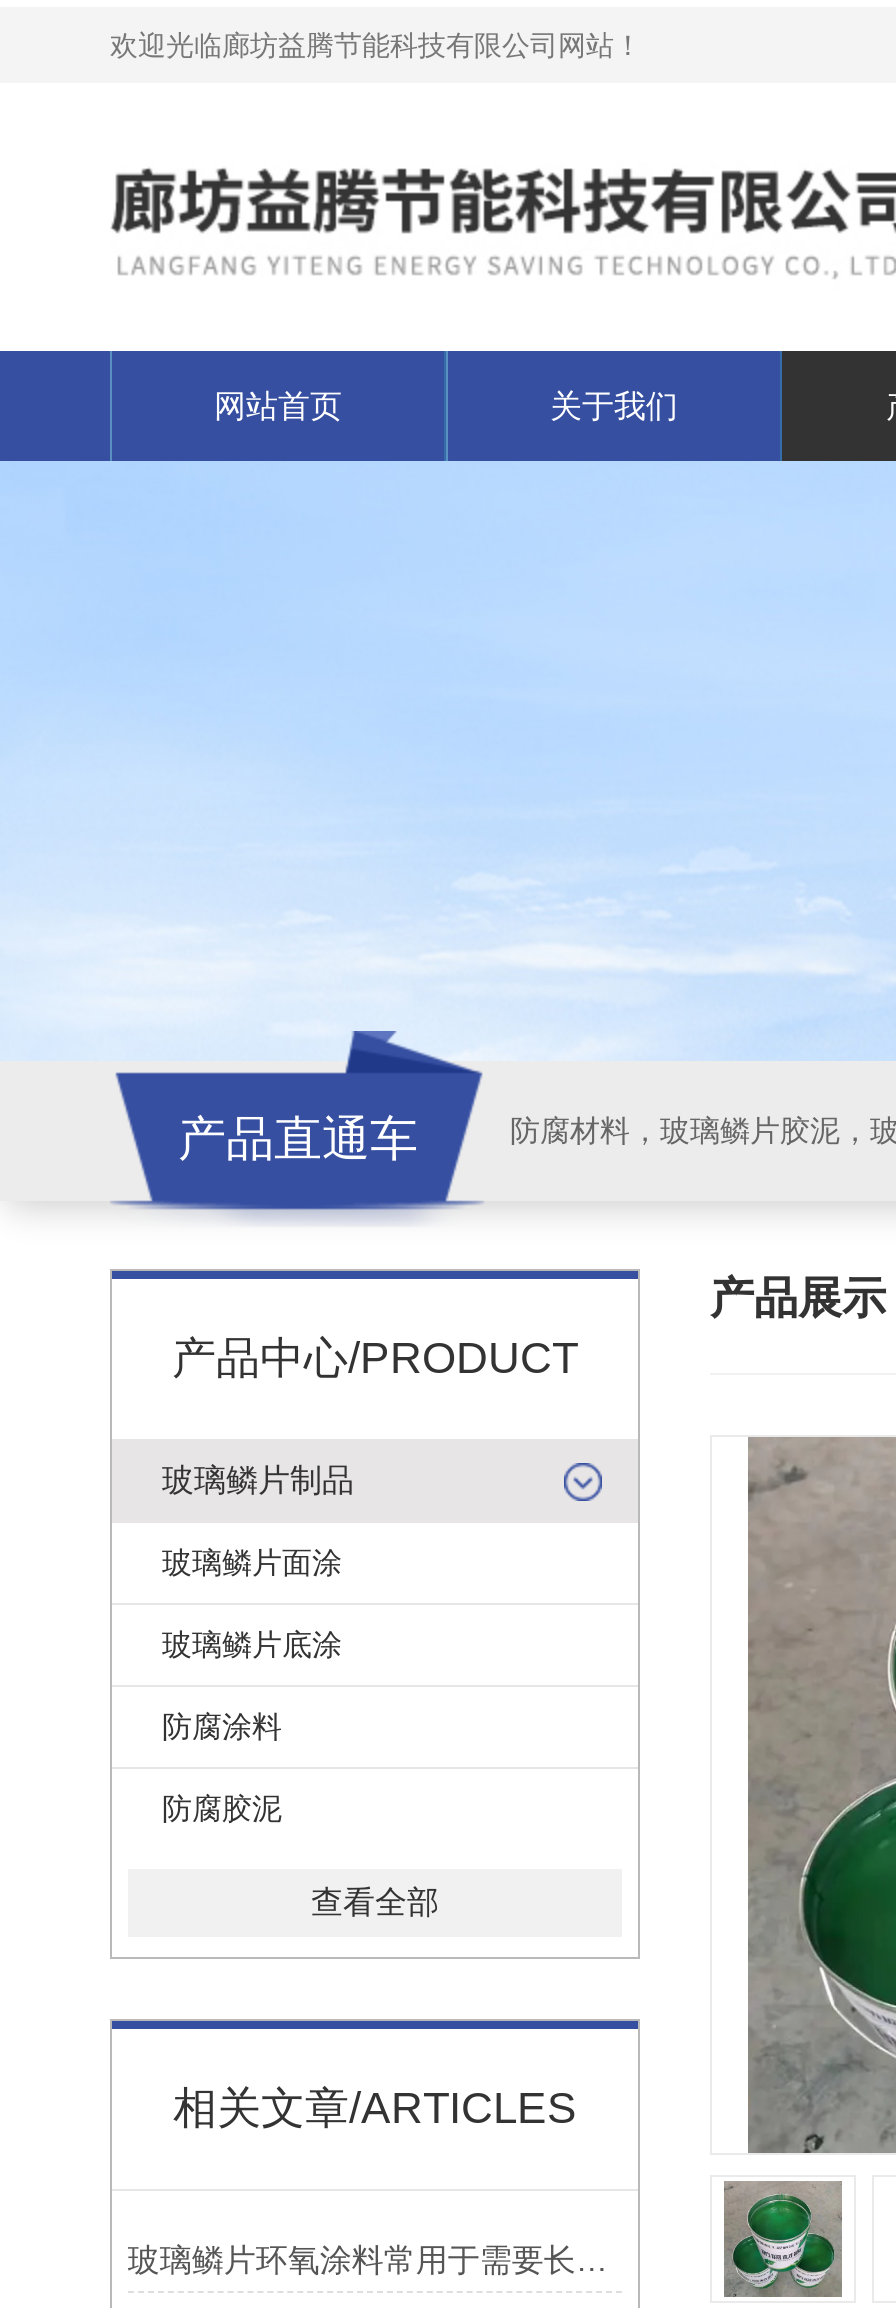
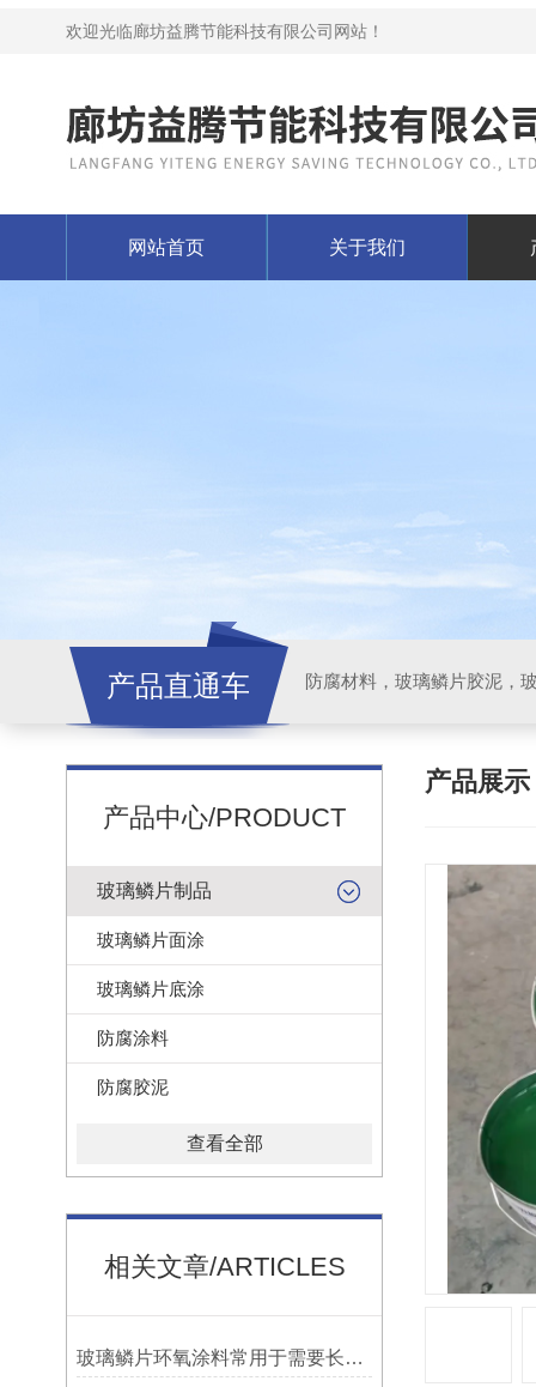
[722,2179,844,2299] [image] -> none

